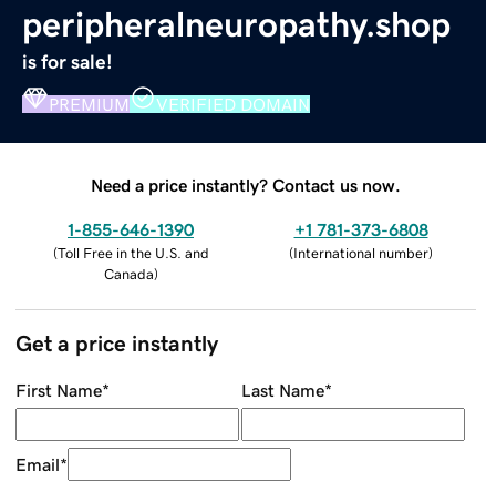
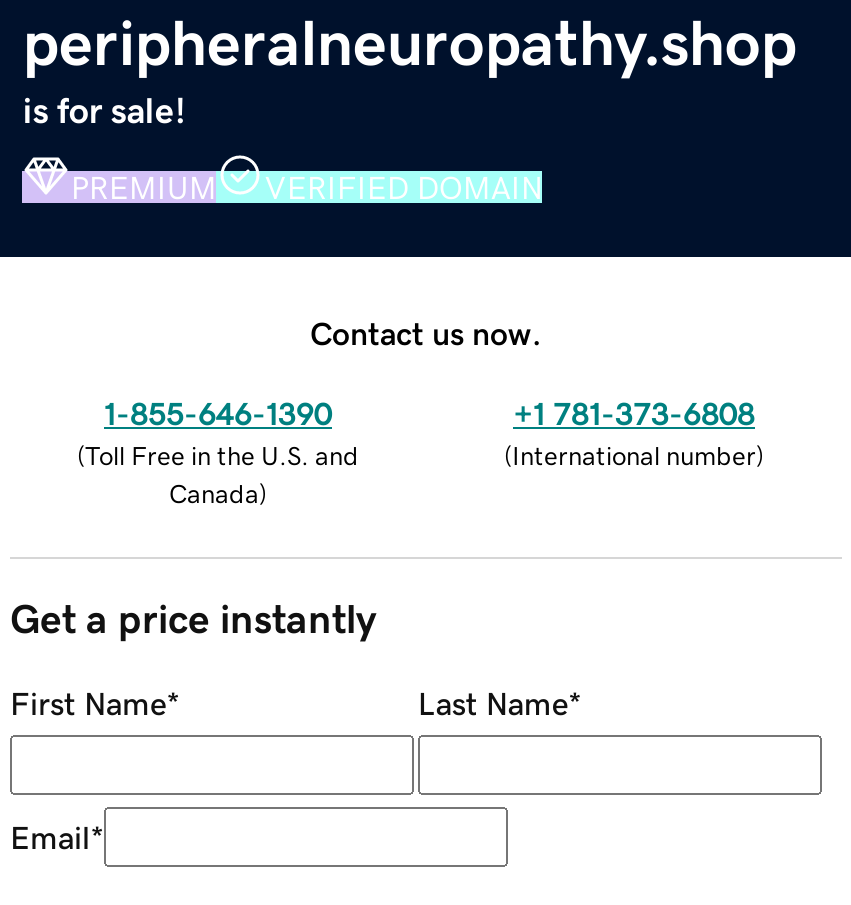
[91,176,401,193] Need a price instantly? Contact us now. -> [310,316,542,348] Contact us now.

